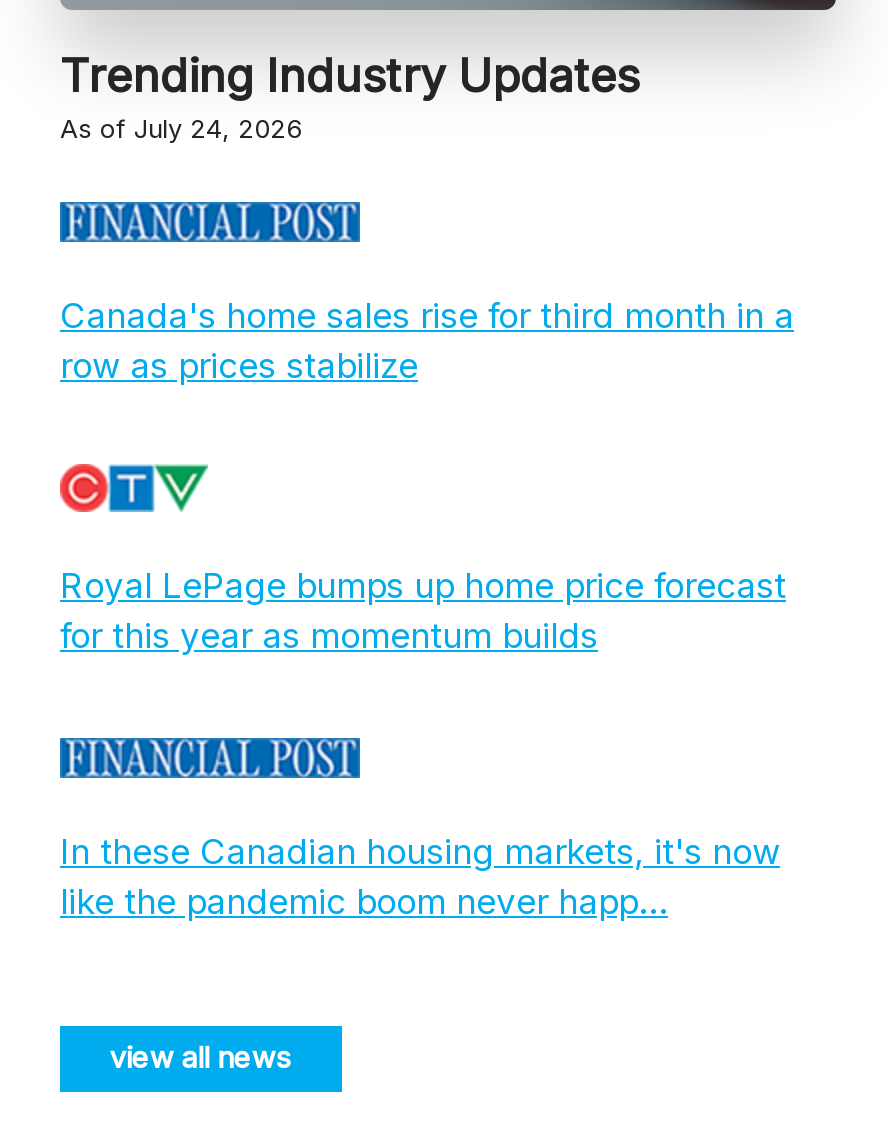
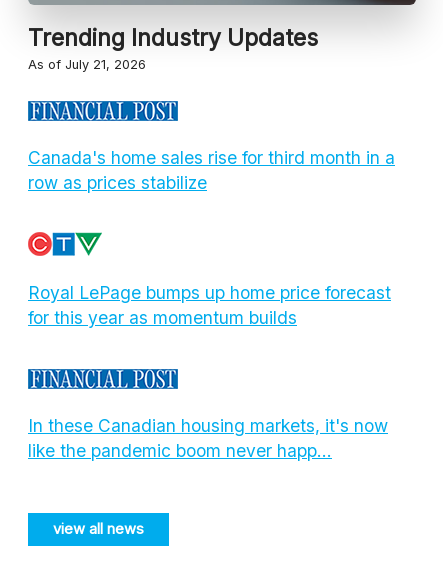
[78,115,302,145] as of July 24, 2026 -> [37,57,146,72] as of July 21, 2026

